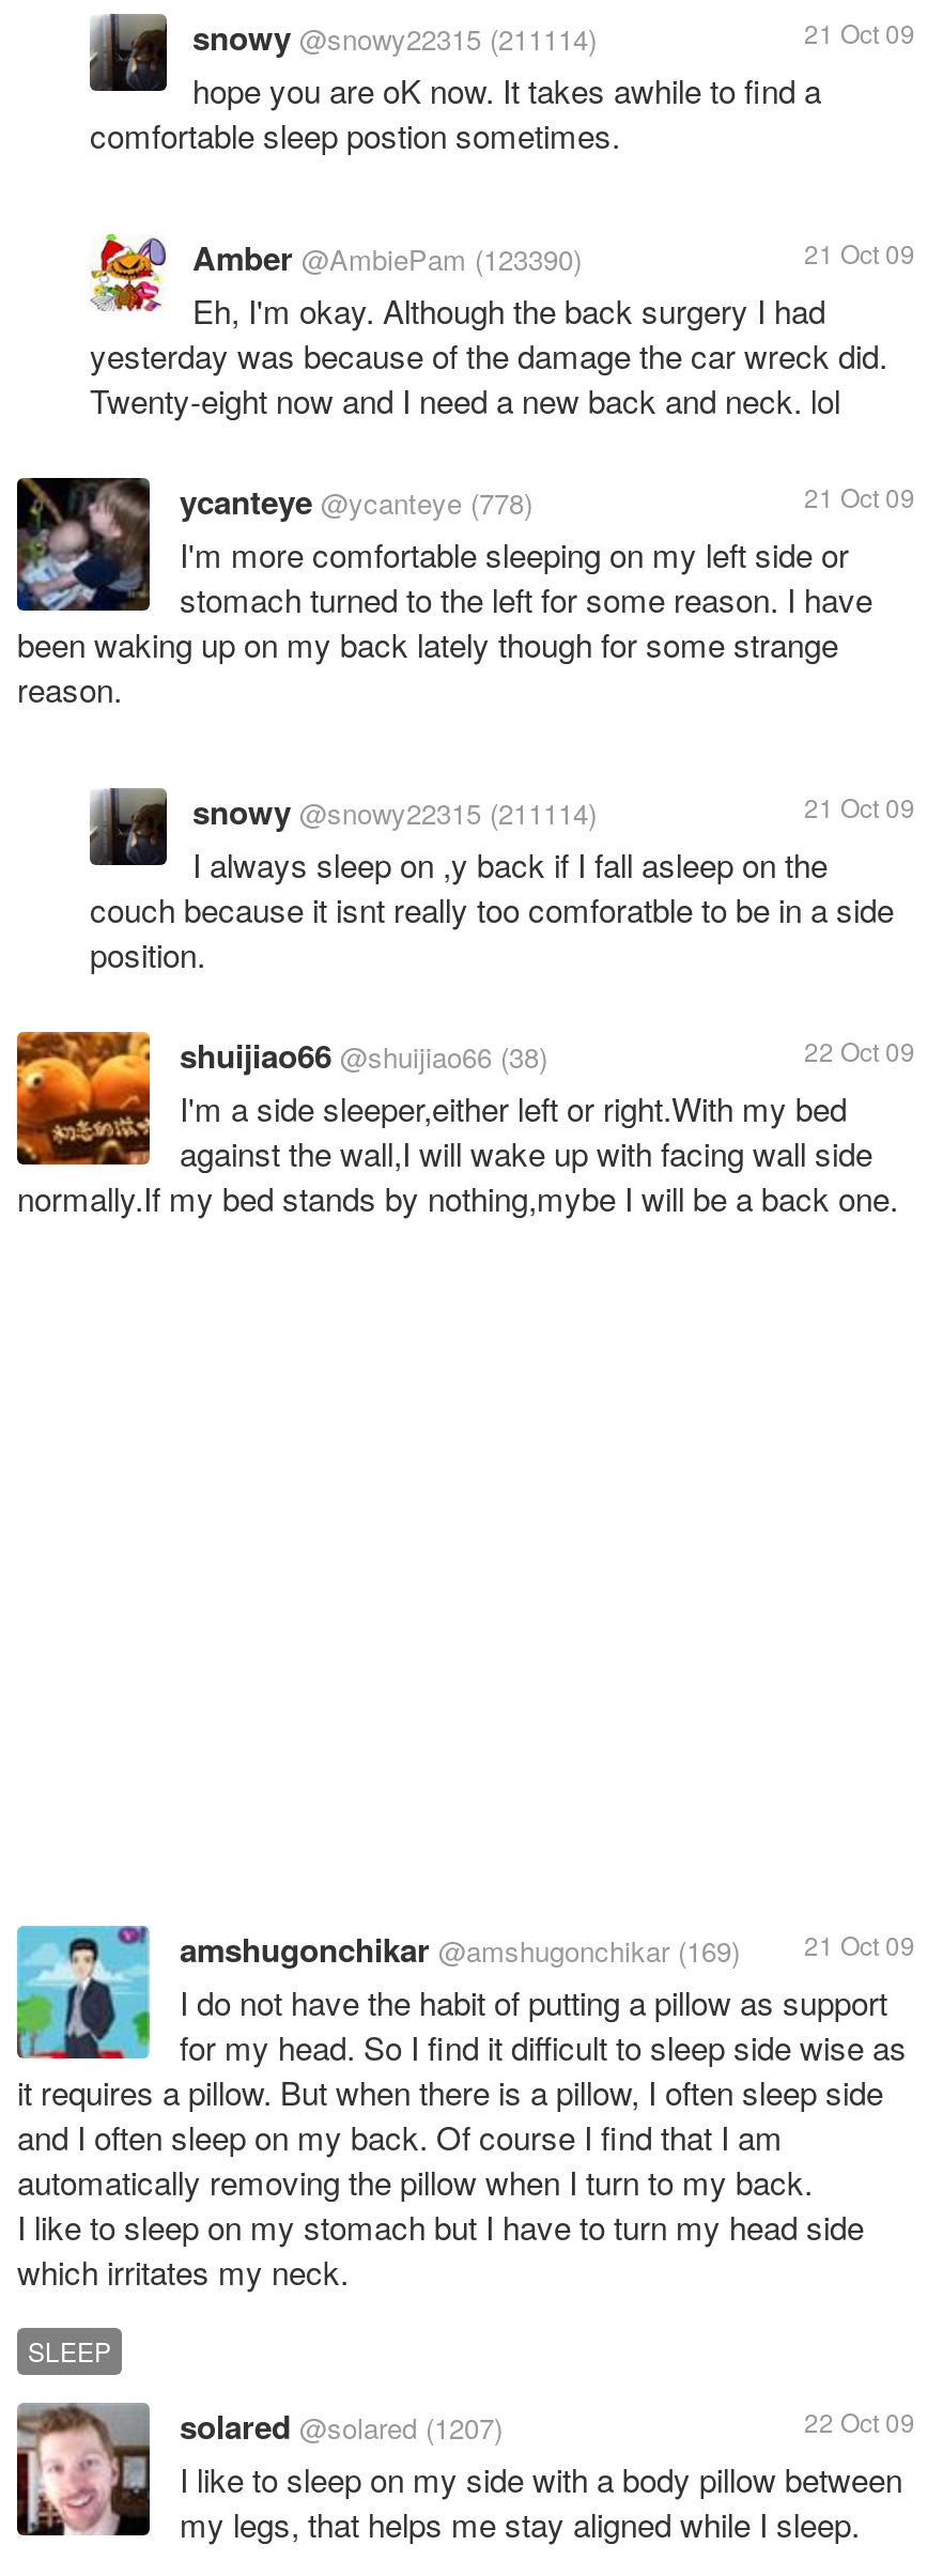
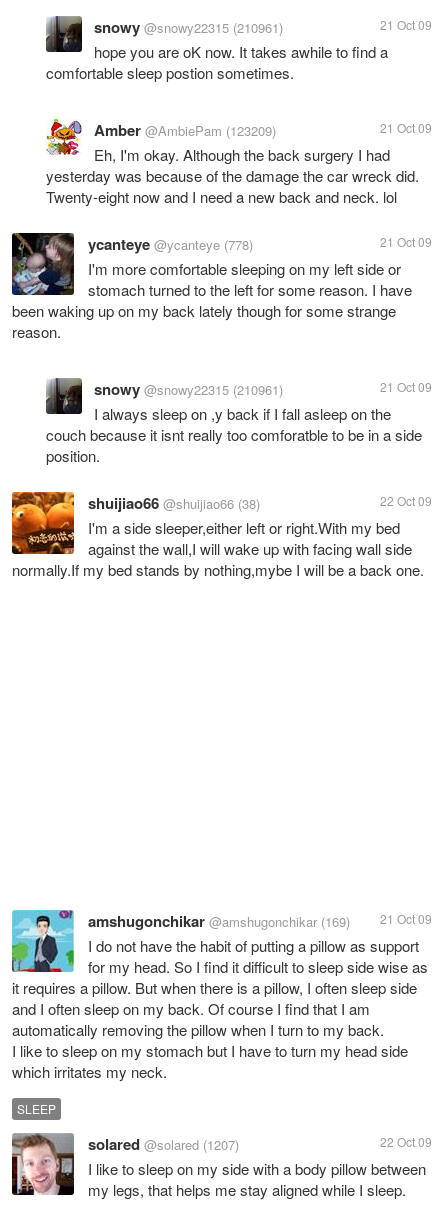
[192,14,597,61] snowy @snowy22315 (211114) -> [94,16,283,38] snowy @snowy22315 (210961)
[192,234,582,281] Amber @AmbiePam (123390) -> [94,119,276,141] Amber @AmbiePam (123209)
[192,788,597,835] snowy @snowy22315 (211114) -> [94,378,283,400] snowy @snowy22315 (210961)

